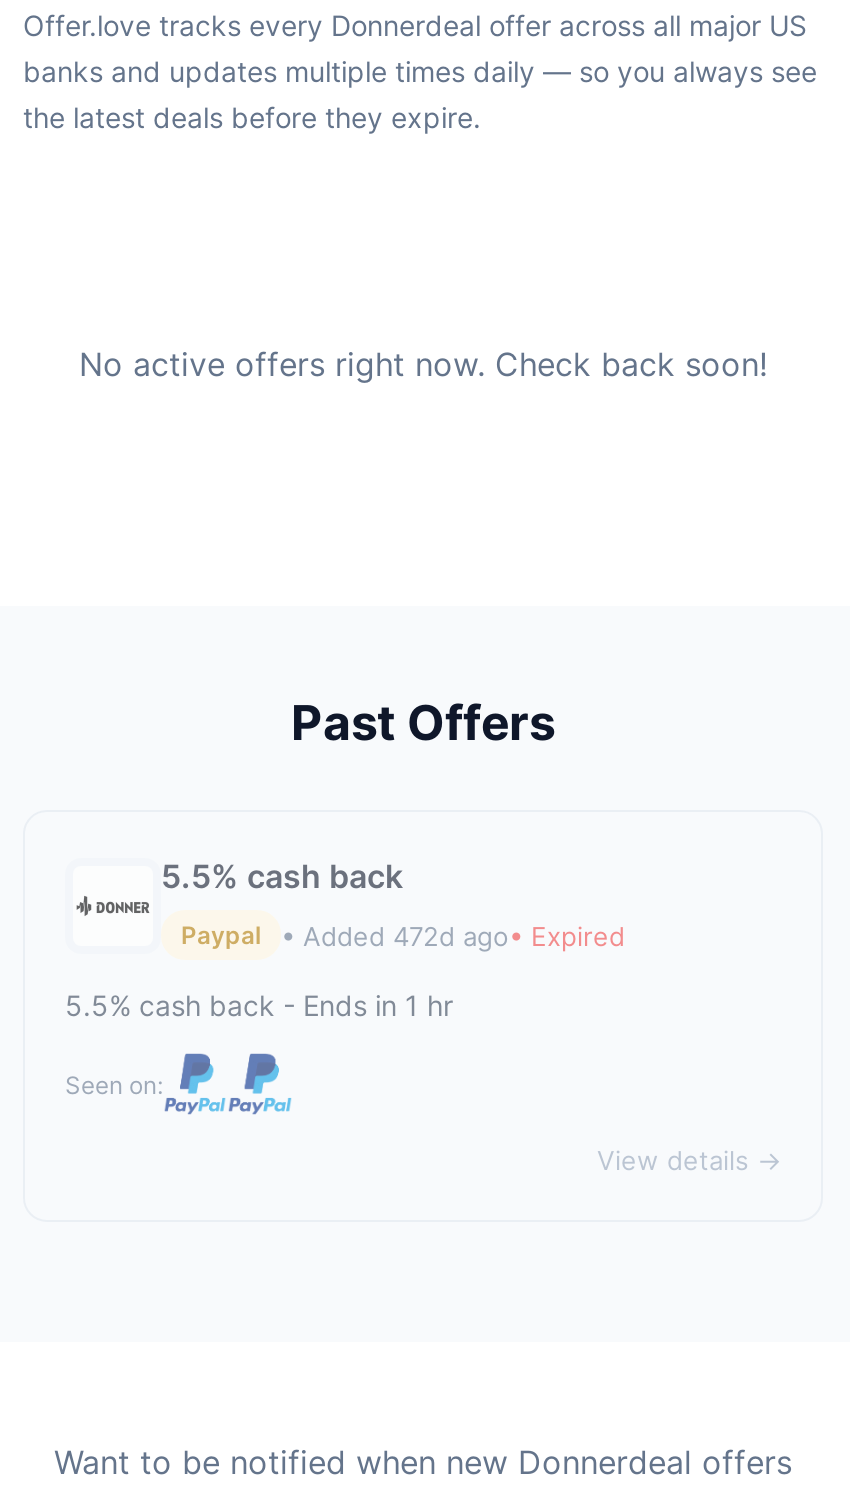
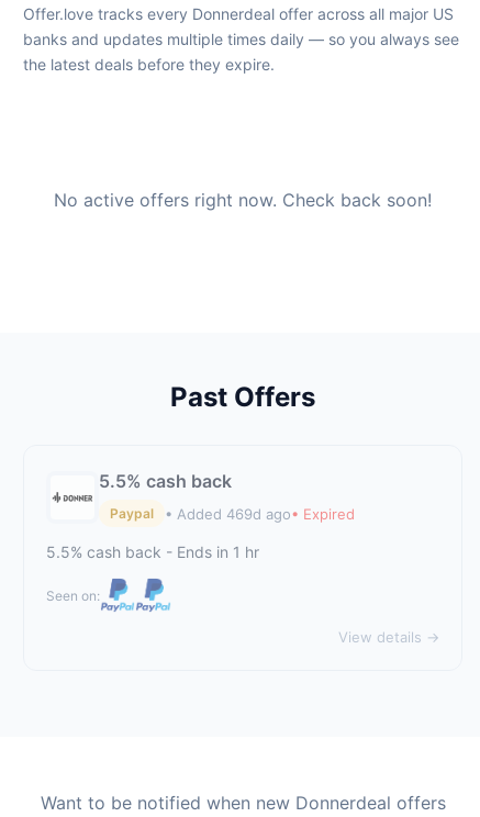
[281,919,625,951] • Added 472d ago• Expired -> [165,505,355,522] • Added 469d ago• Expired

